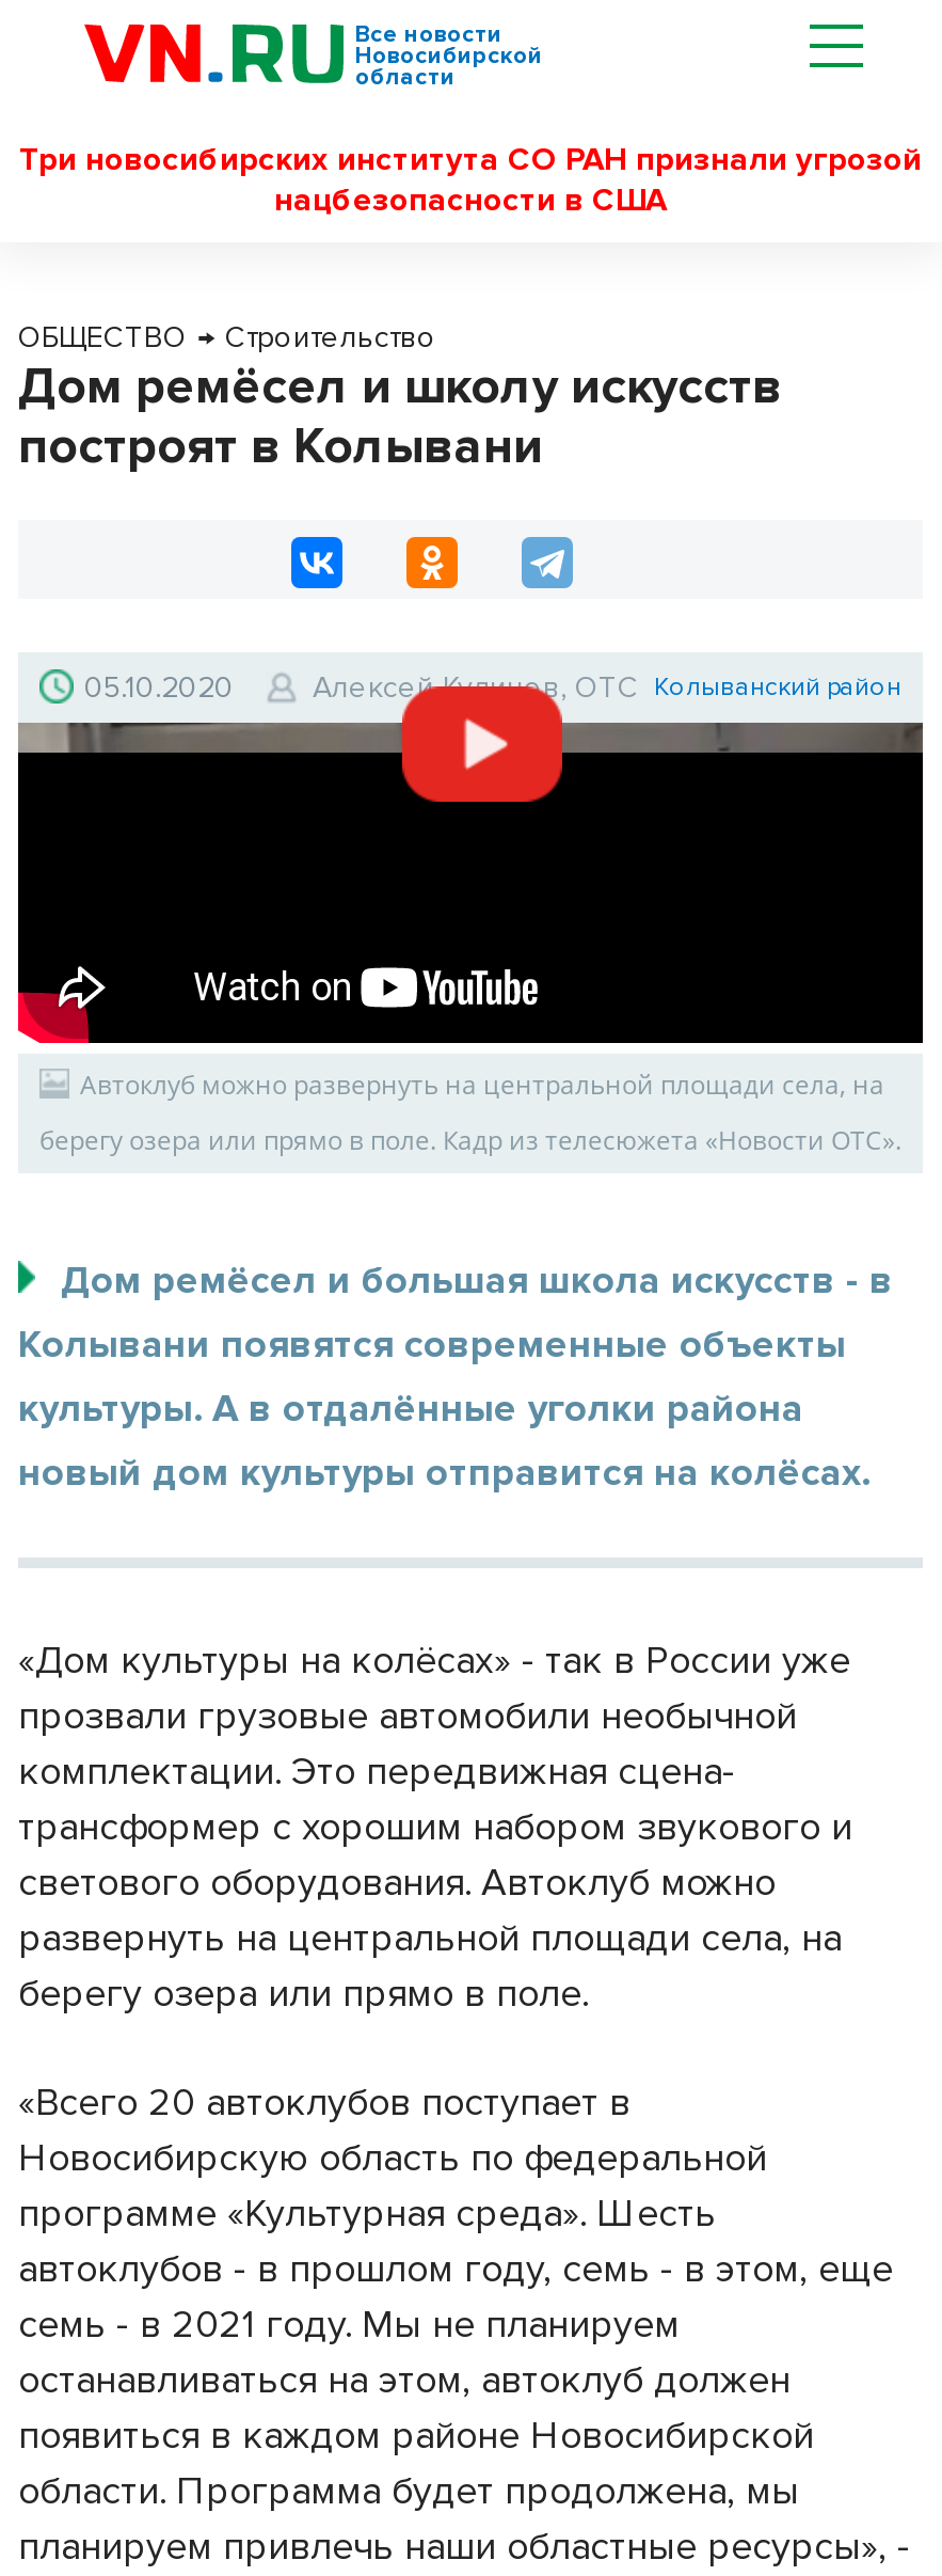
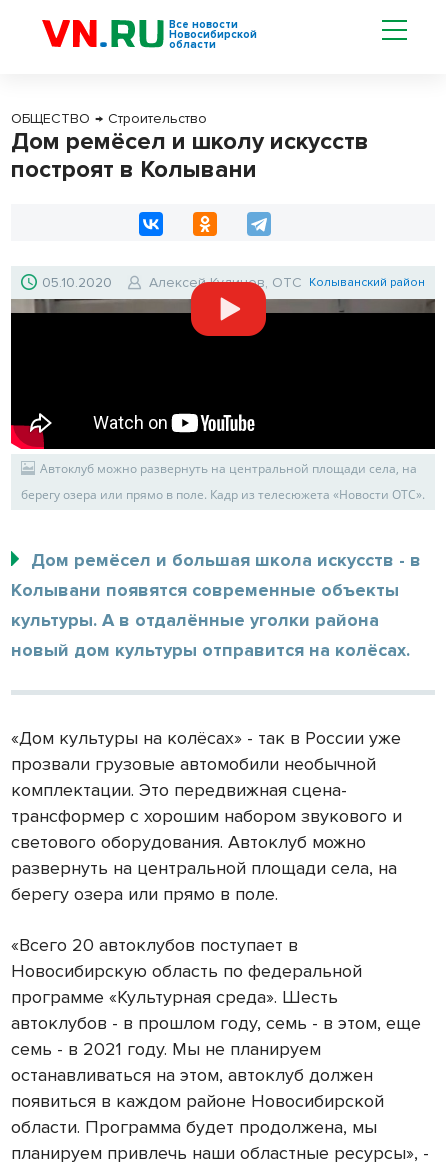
[19,140,922,219] Три новосибирских института СО РАН признали угрозой | нацбезопасности в США -> none

